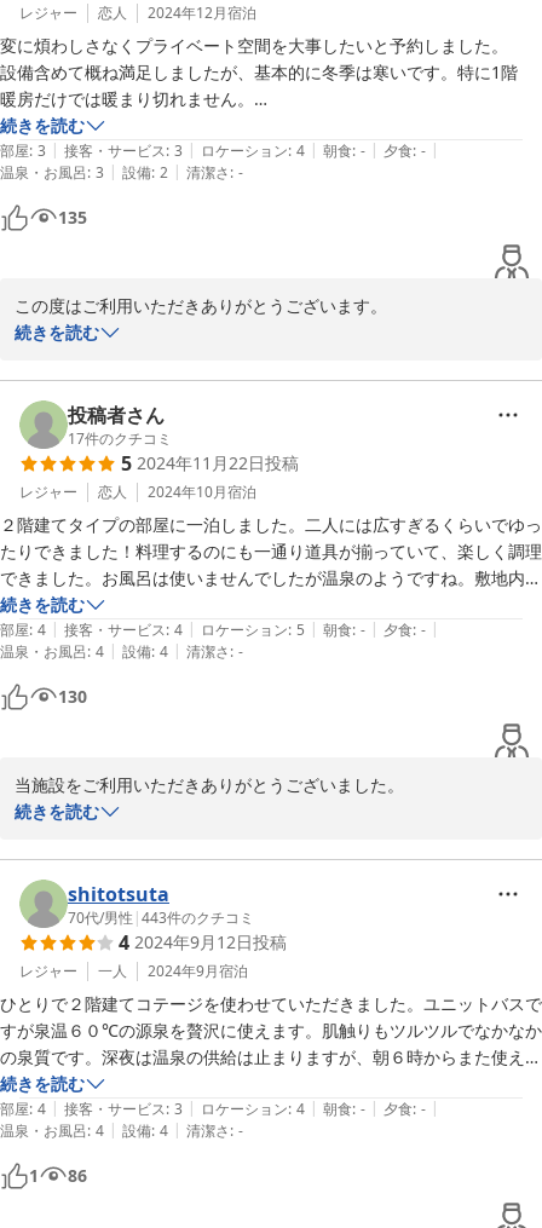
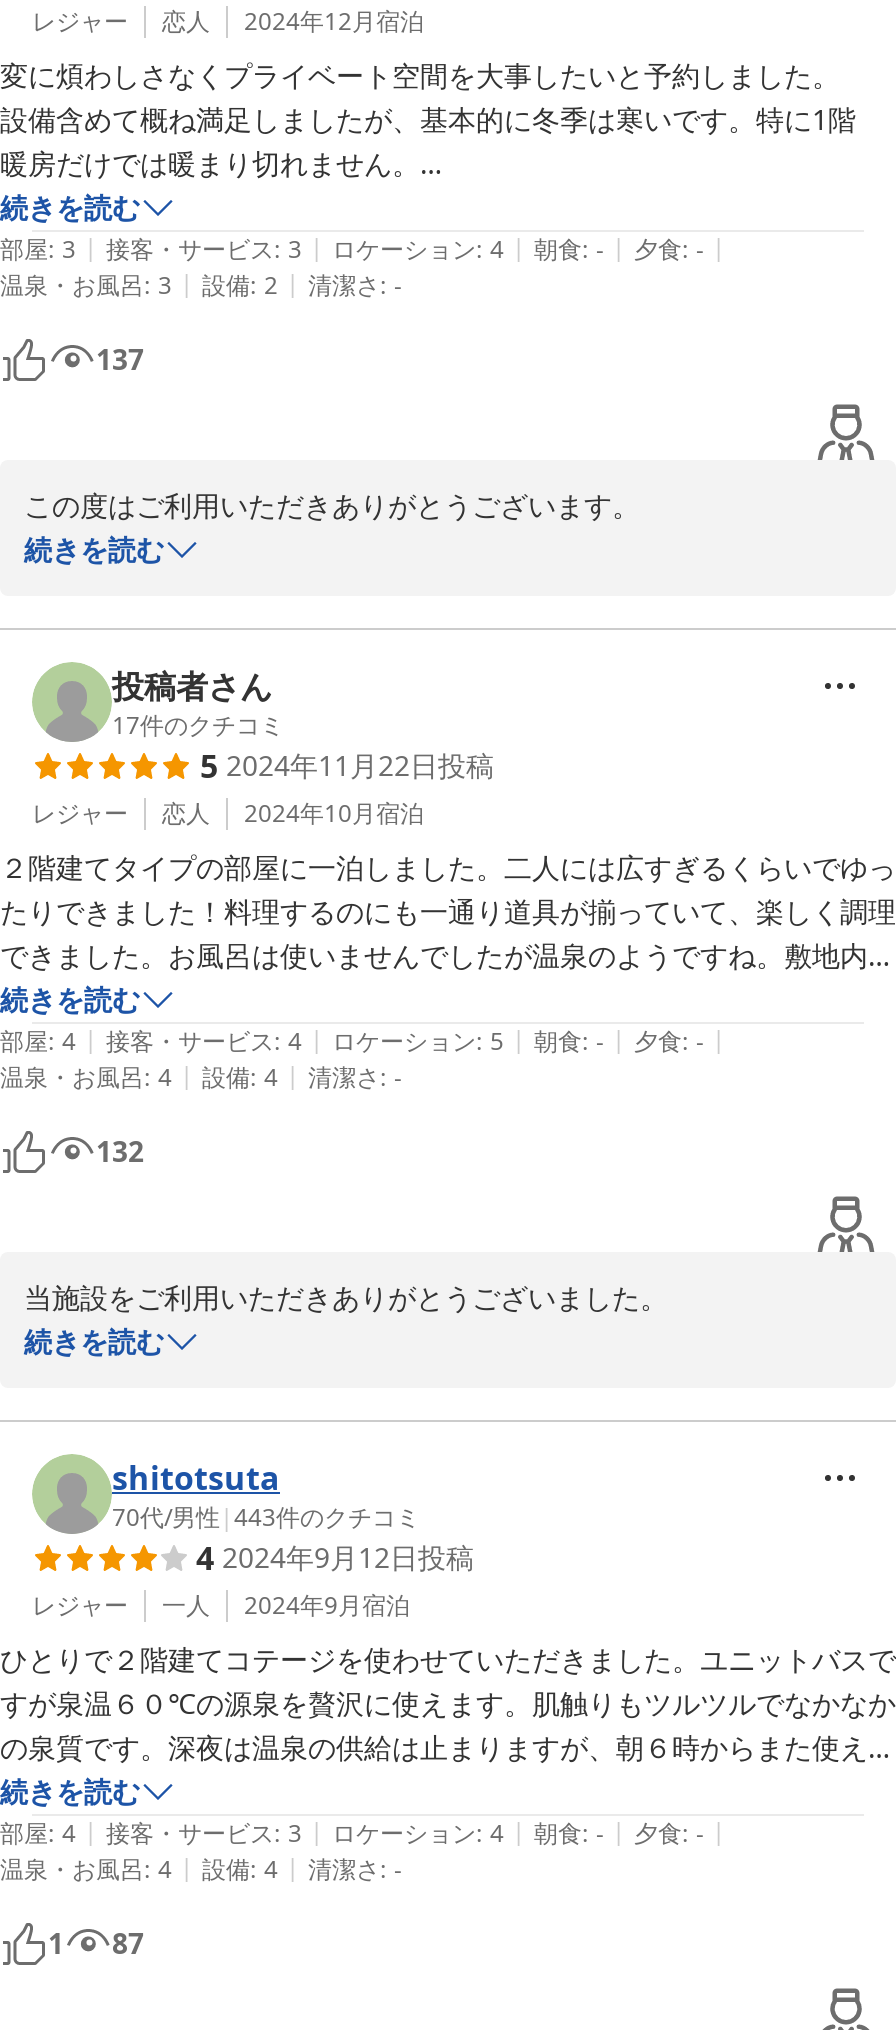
[58,206,87,229] 135 -> [96,340,144,378] 137
[58,685,87,708] 130 -> [96,1132,144,1170] 132
[29,1164,87,1187] 1 86 -> [48,1924,144,1962] 1 87

